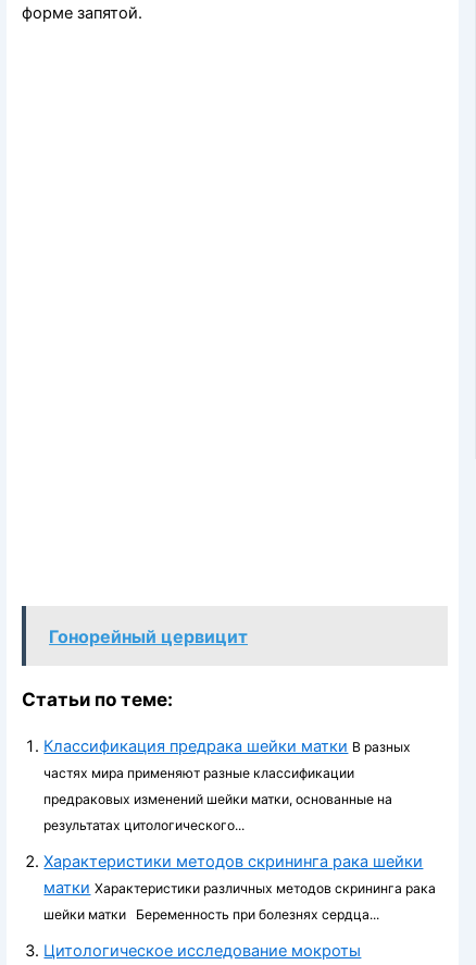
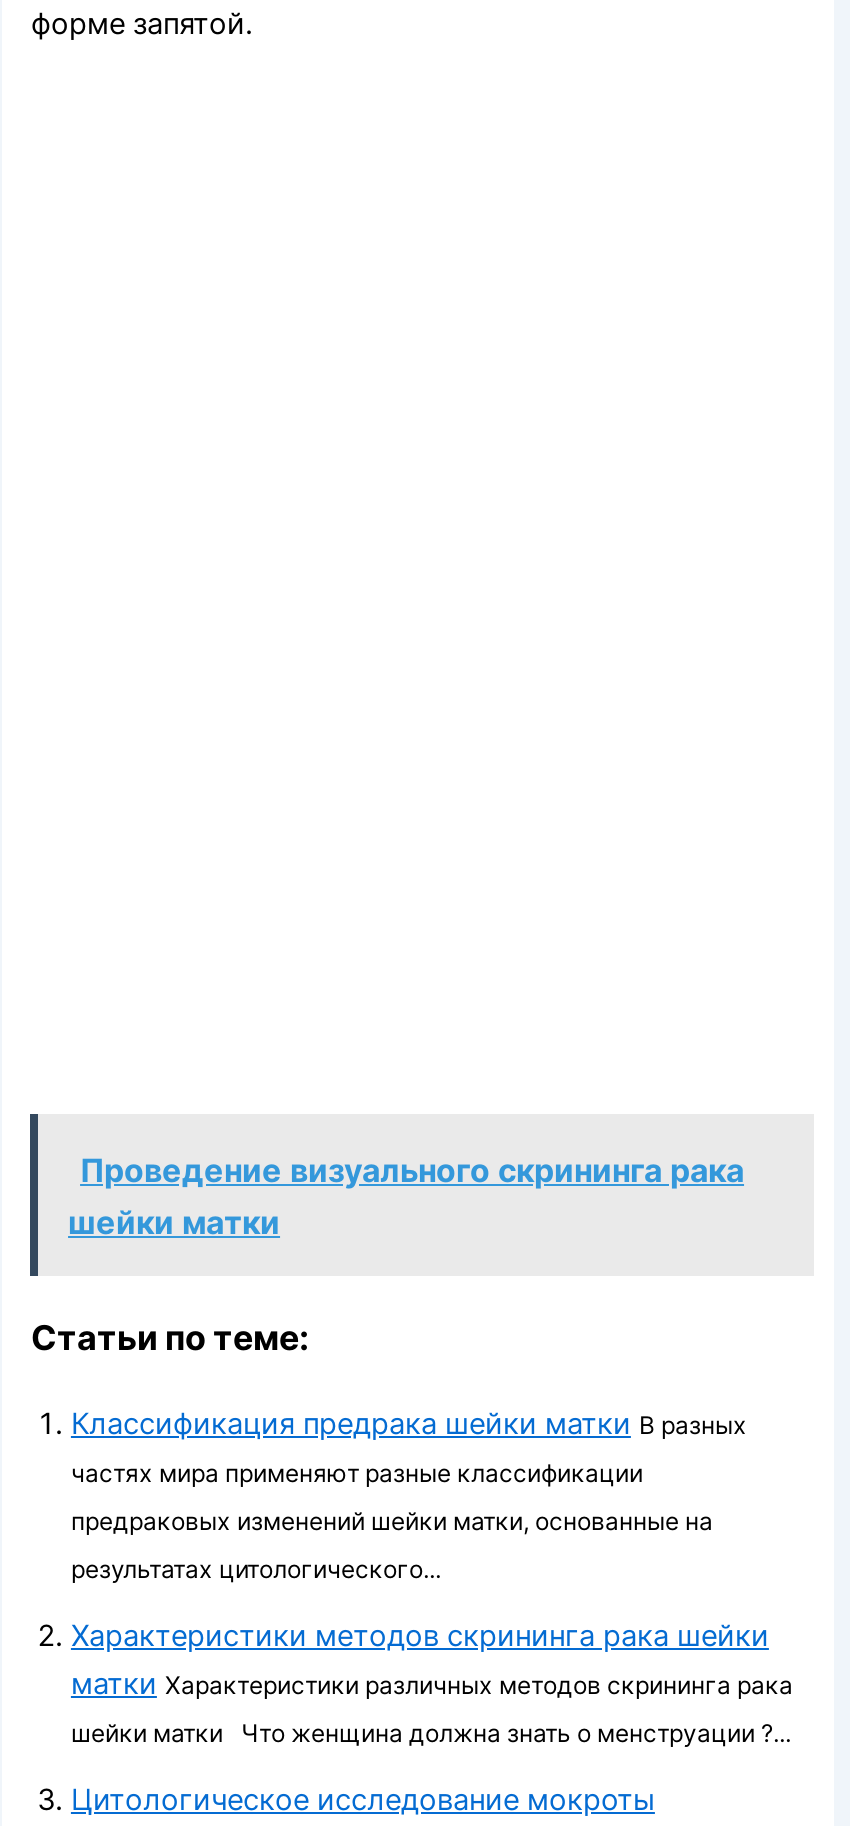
[49,625,248,647] Гонорейный цервицит -> [68,1149,744,1241] Проведение визуального скрининга рака | шейки матки
[44,907,380,923] шейки матки Беременность при болезнях сердца... -> [71,1719,791,1749] шейки матки Что женщина должна знать о менструации ?...

